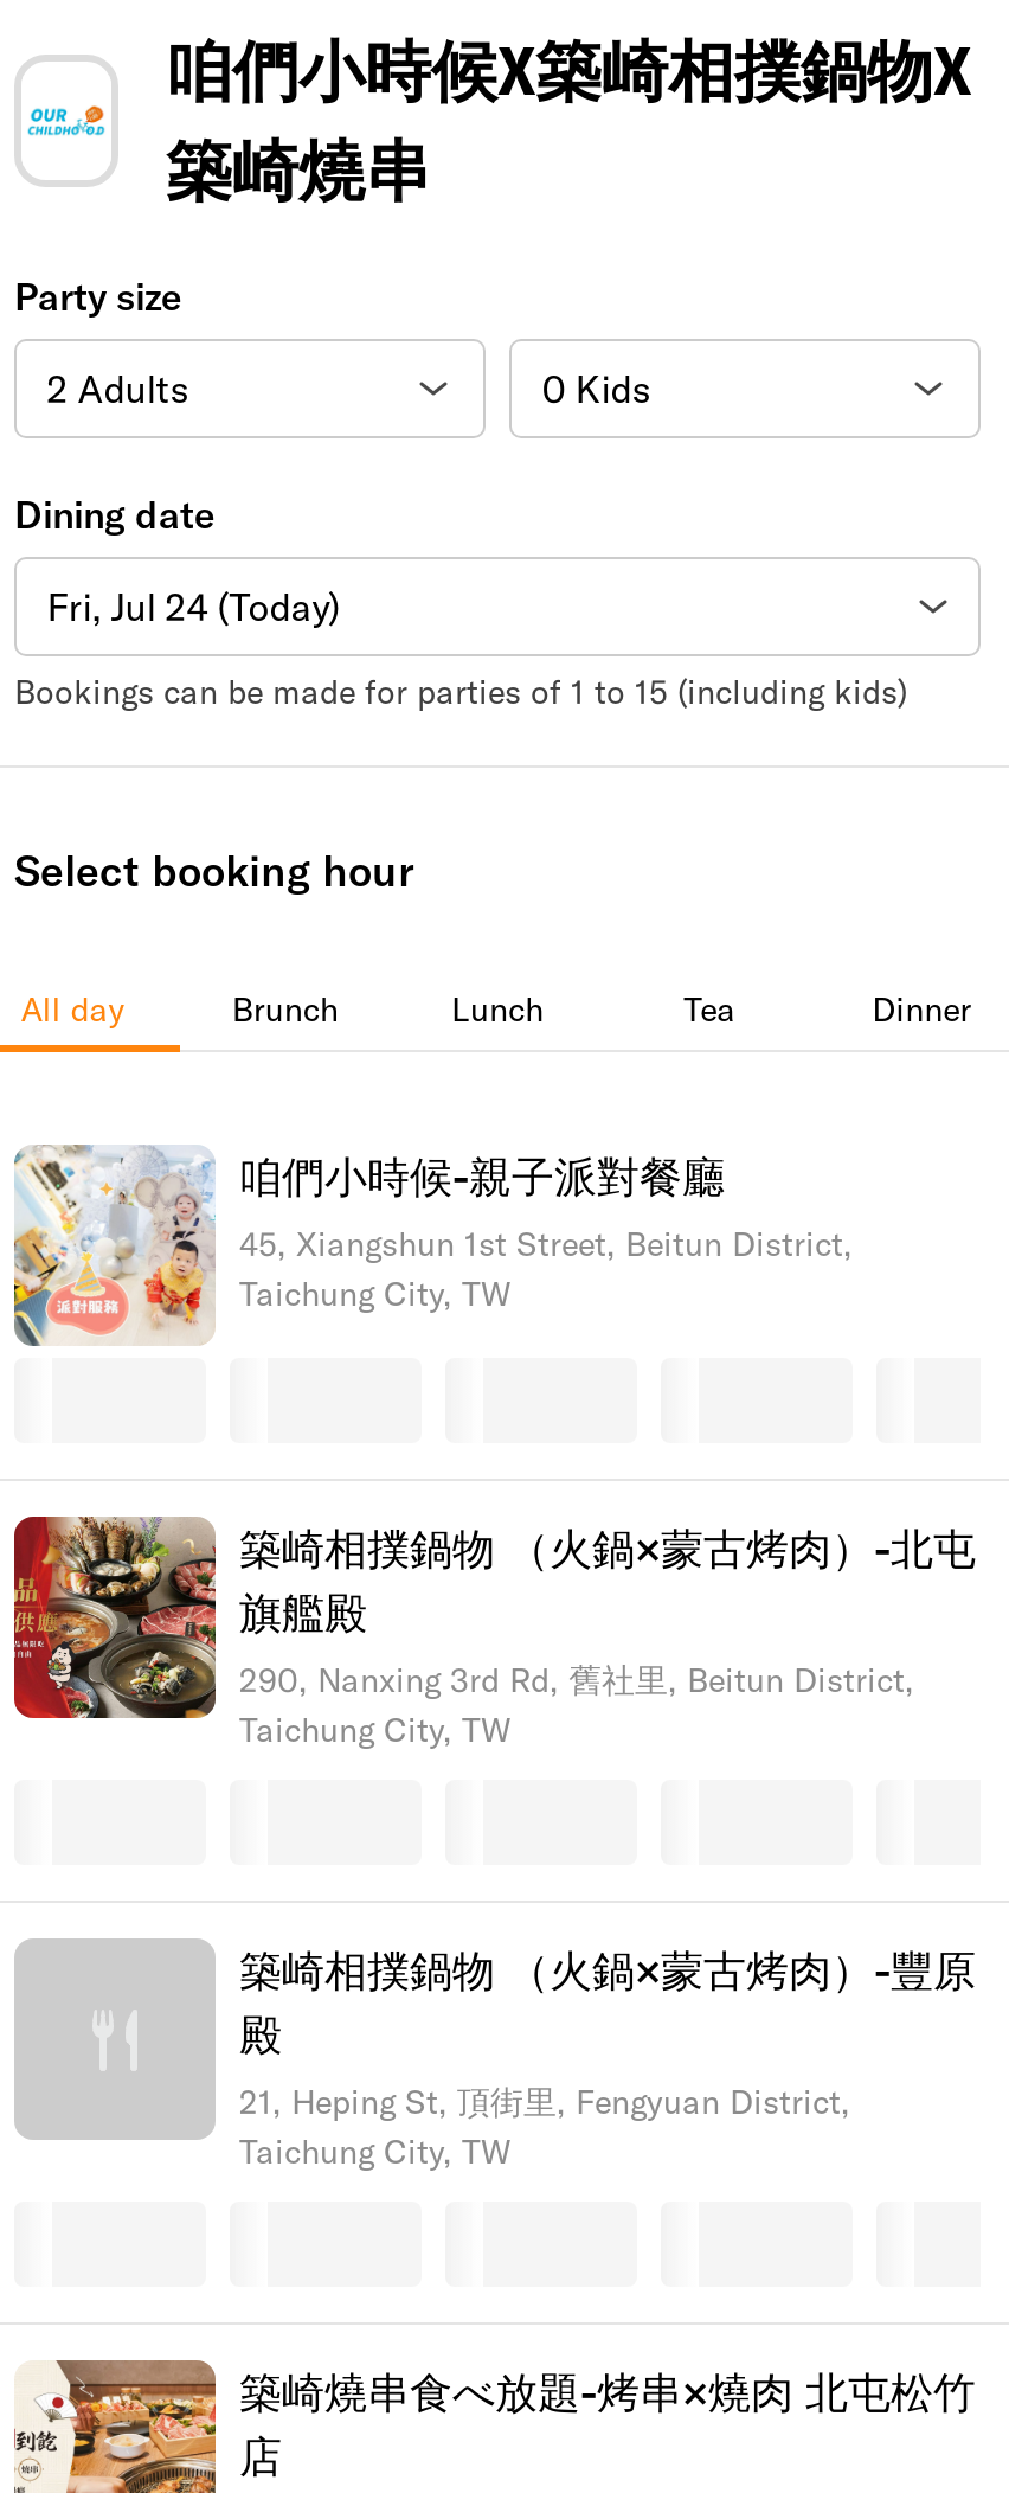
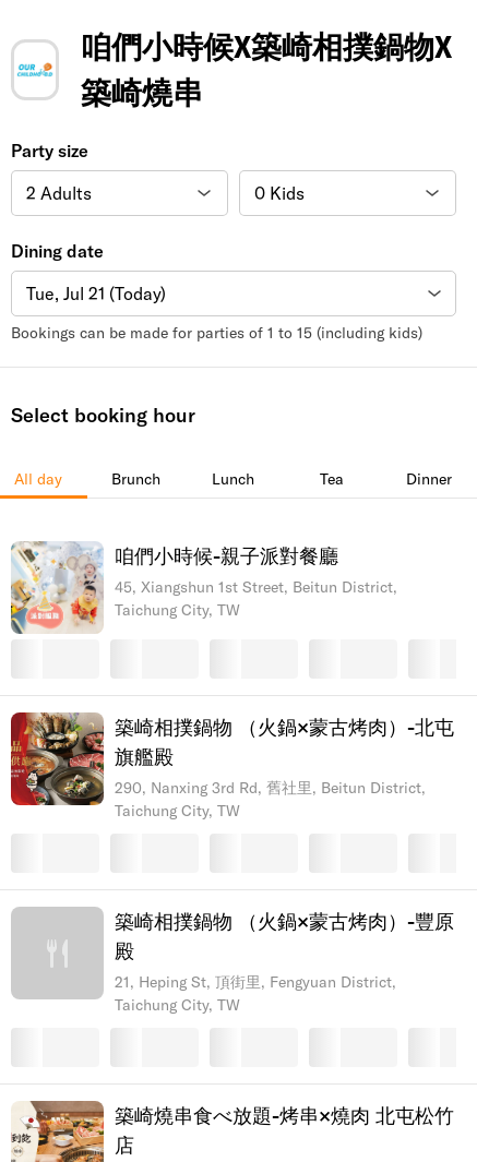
[47,583,341,630] Fri, Jul 24 (Today) -> [26,283,166,304] Tue, Jul 21 (Today)

